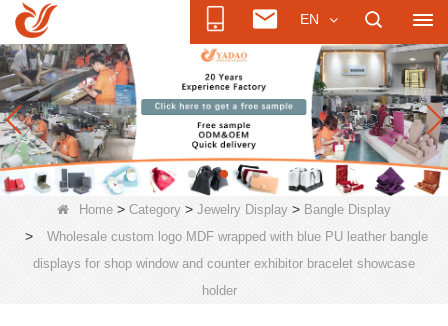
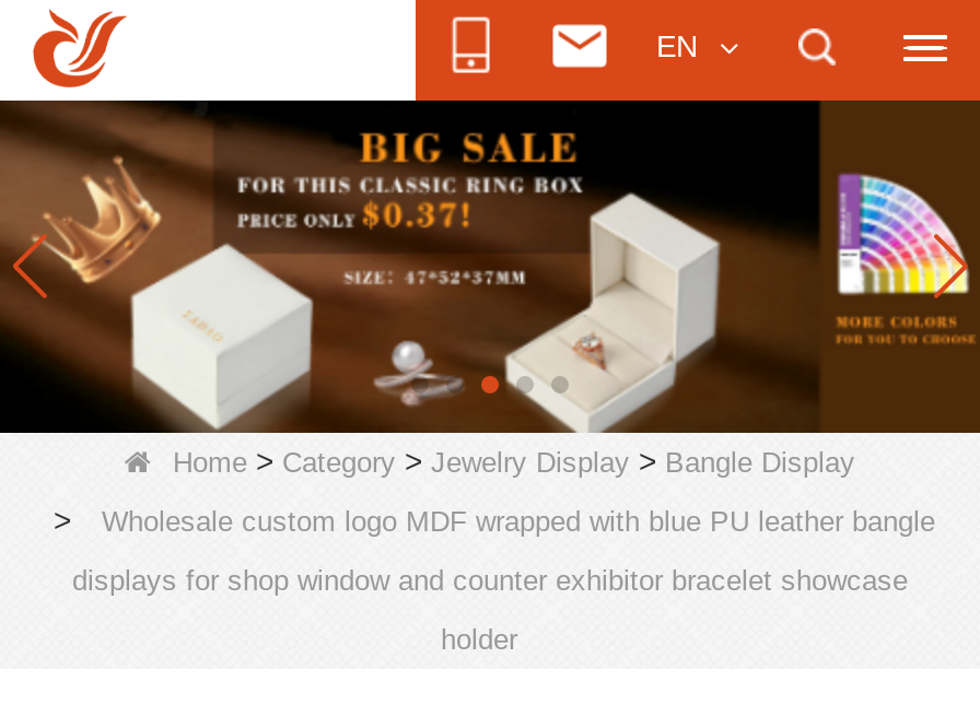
[3,43,445,196] [image] -> [7,98,973,435] [image]

